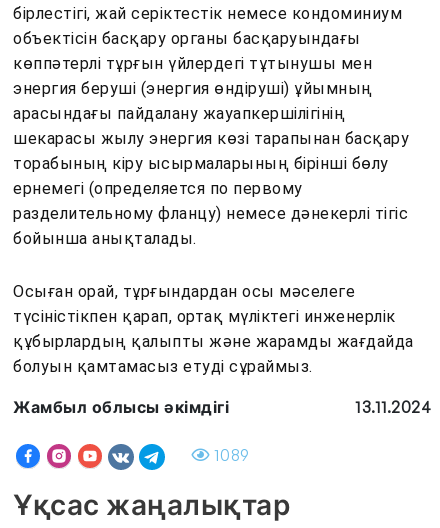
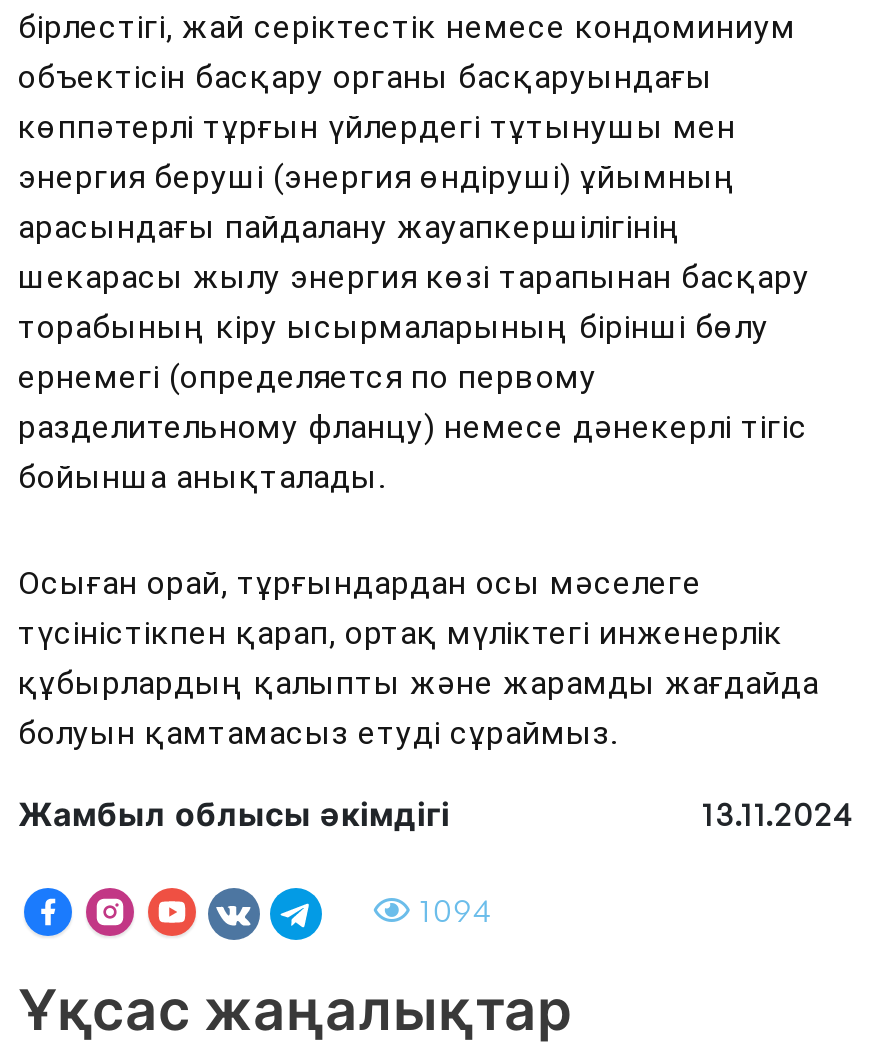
[209,445,250,465] 1089 -> [411,890,494,930] 1094

